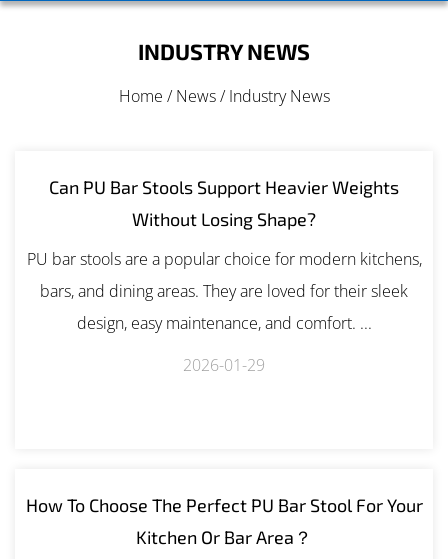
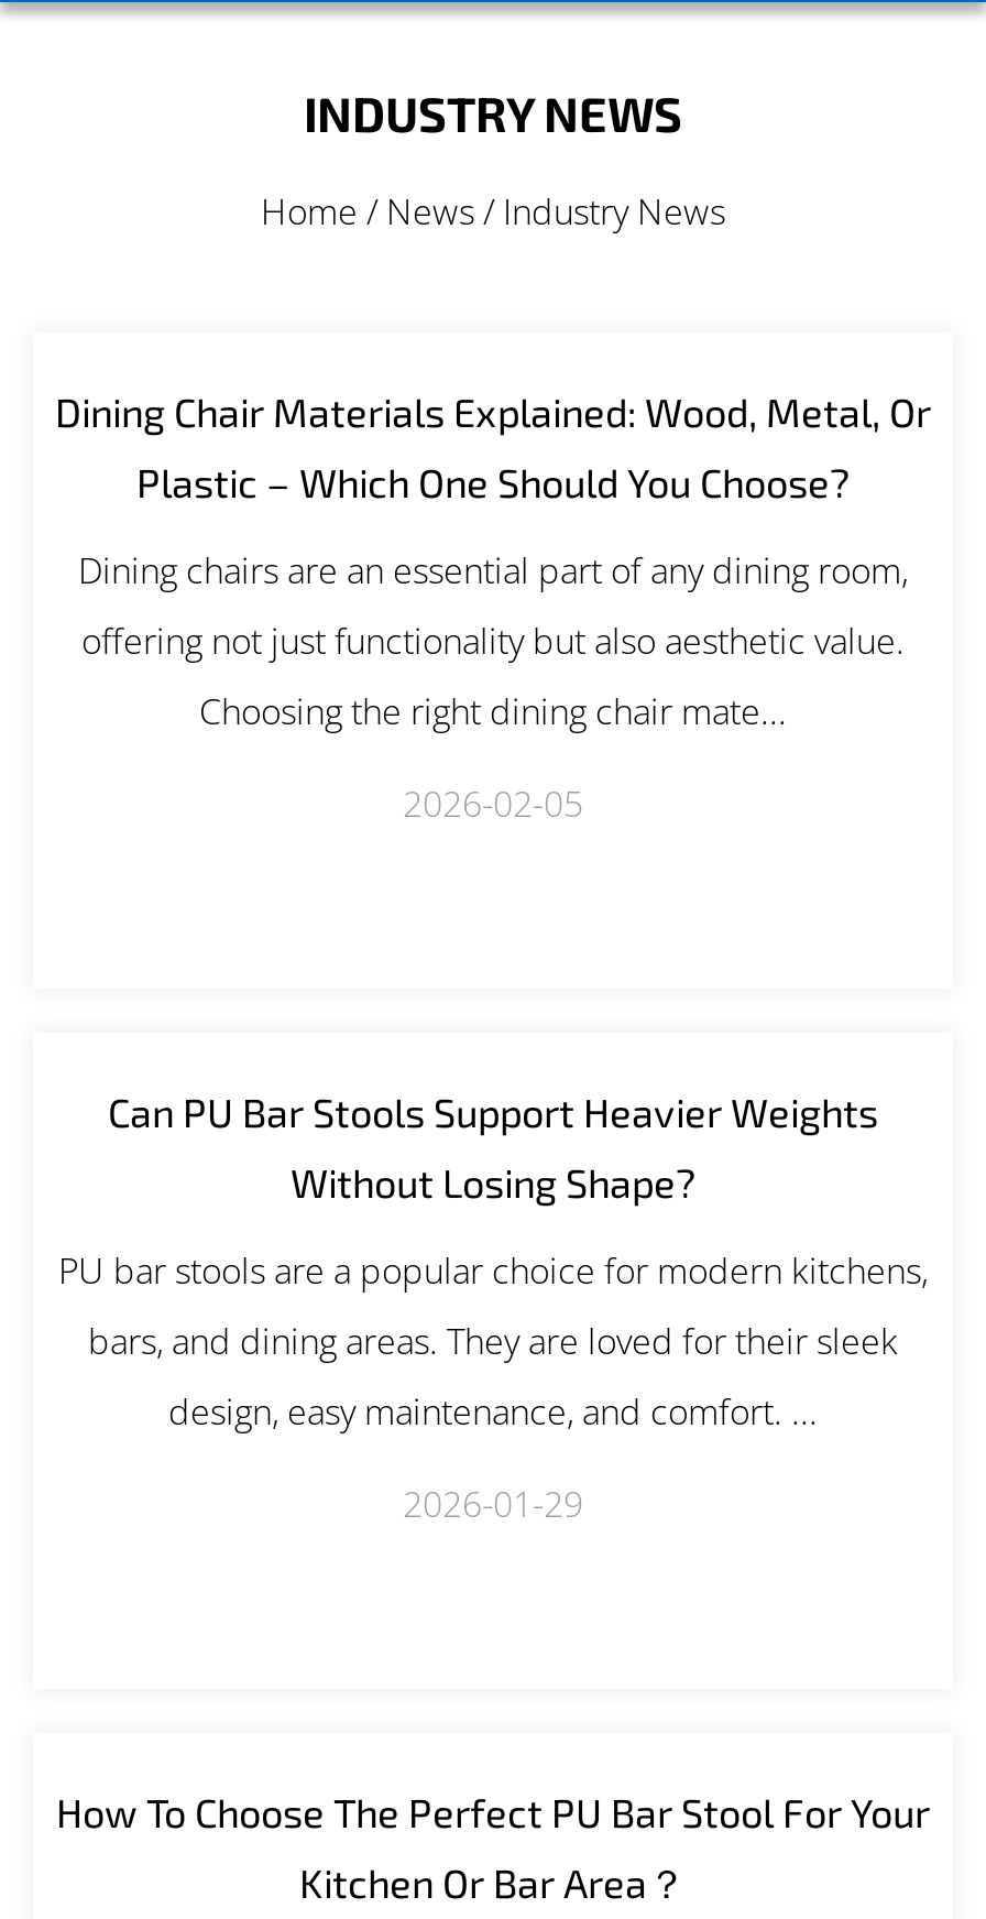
none -> [55,388,931,828] Dining Chair Materials Explained: Wood, Metal, Or | Plastic – Which One Should You Choose? | Dining chairs are an essential part of any dining room, | offering not just functionality but also aesthetic value. | Choosing the right dining chair mate... | 2026-02-05

